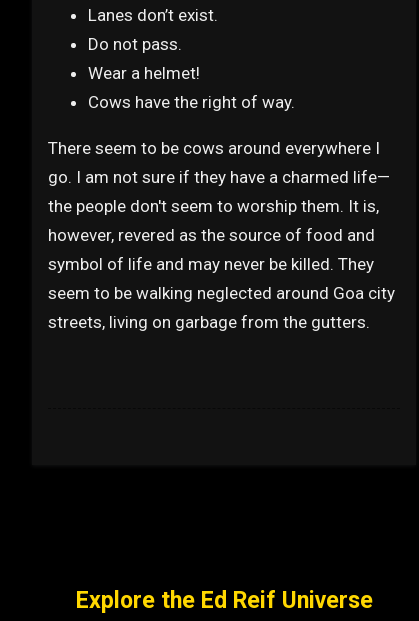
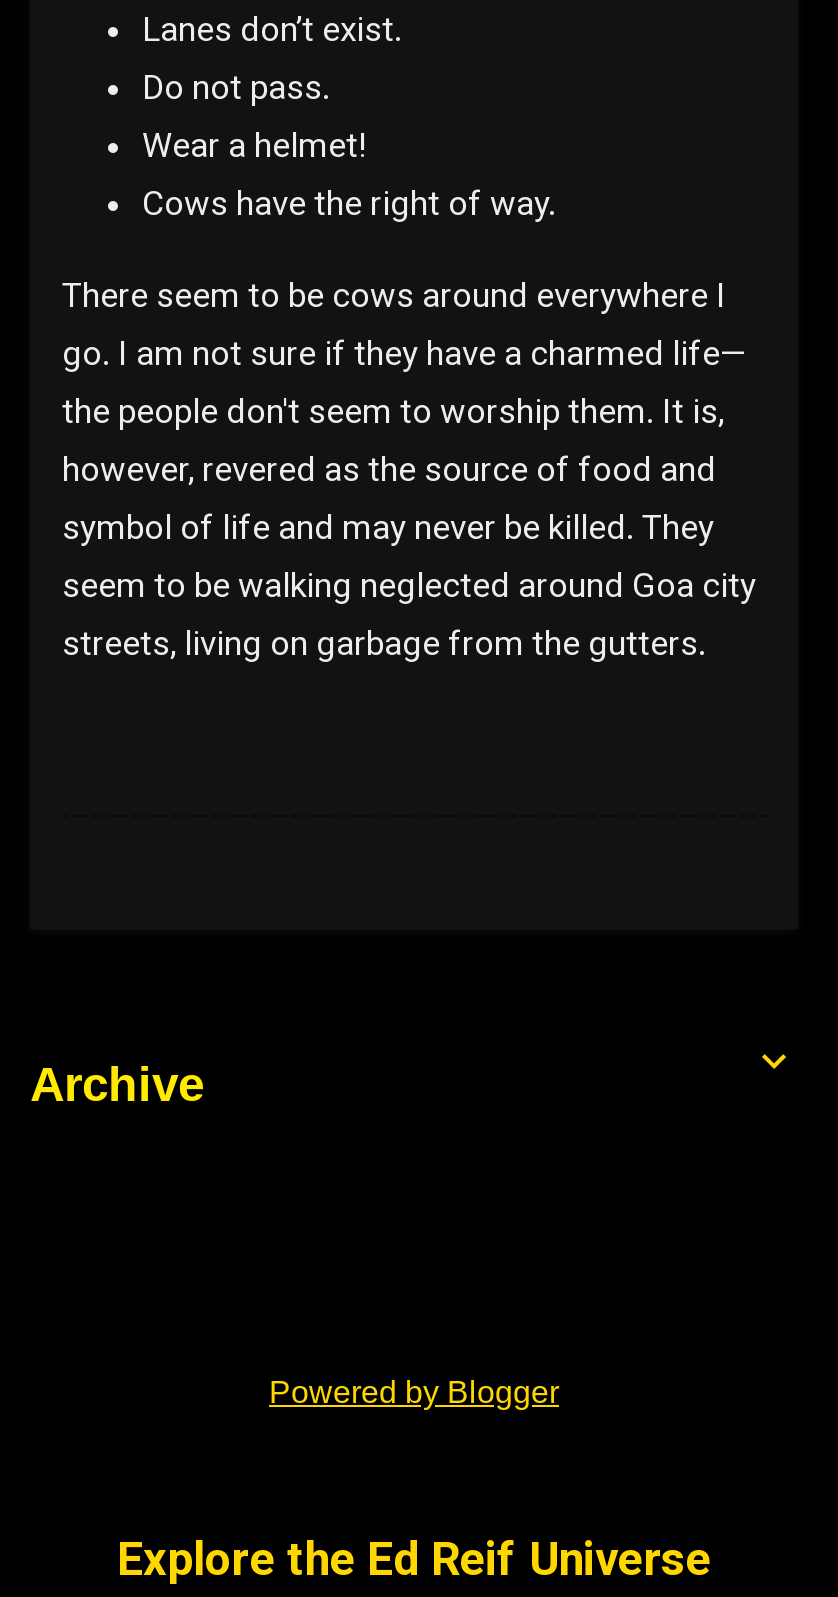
none -> [30,1057,204,1111] Archive
none -> [269,1375,559,1409] Powered by Blogger

